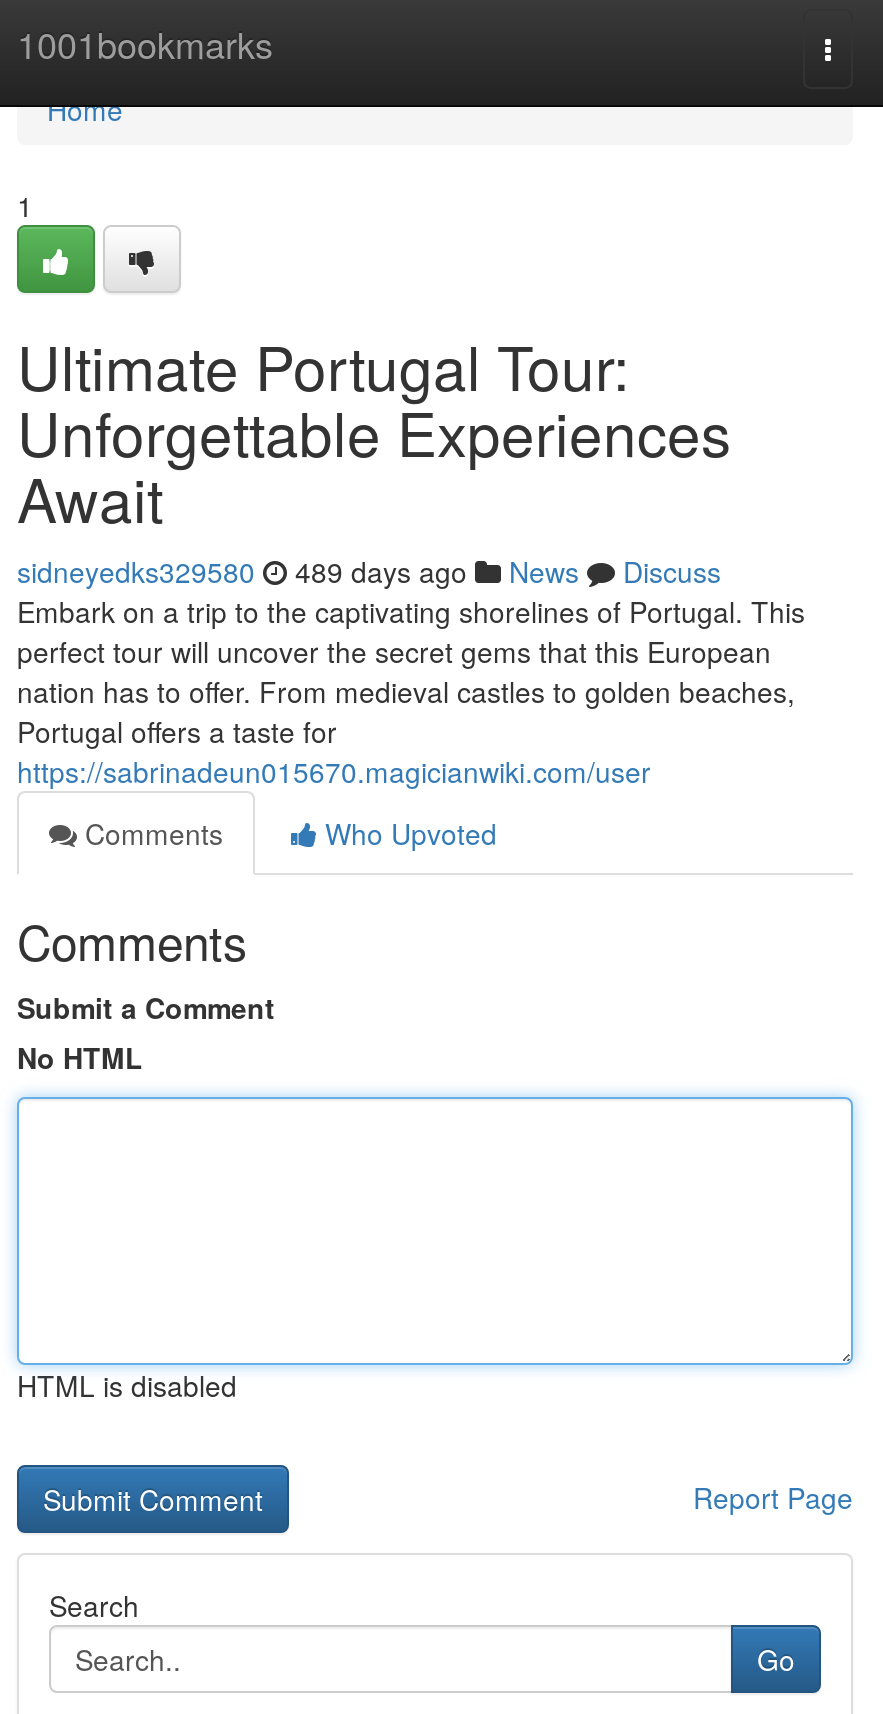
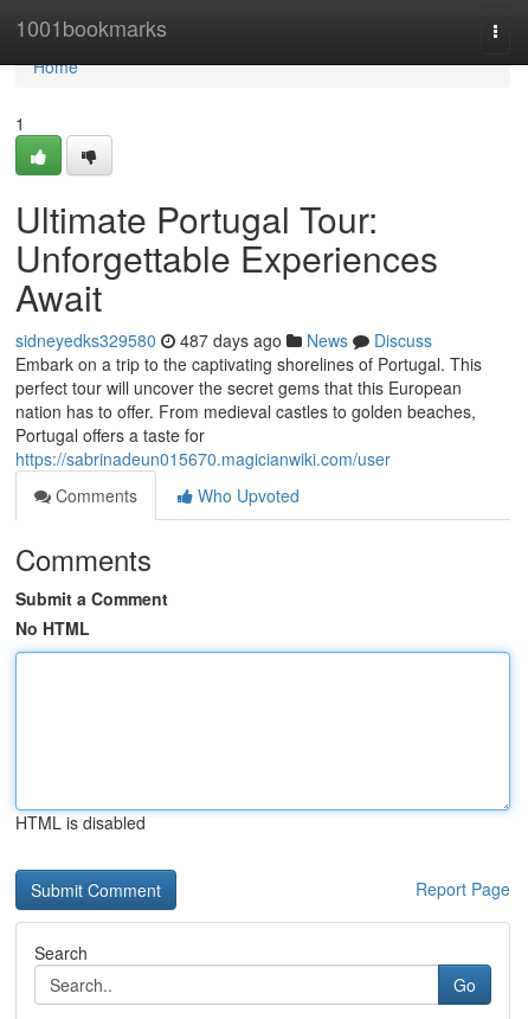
[17,551,721,591] sidneyedks329580 489 days ago News Discuss -> [15,328,432,352] sidneyedks329580 487 days ago News Discuss

